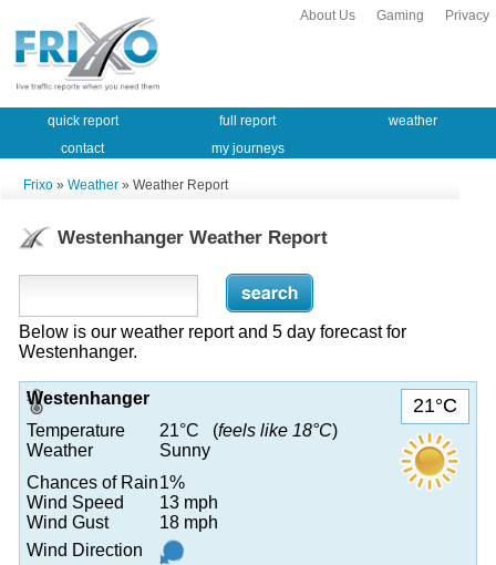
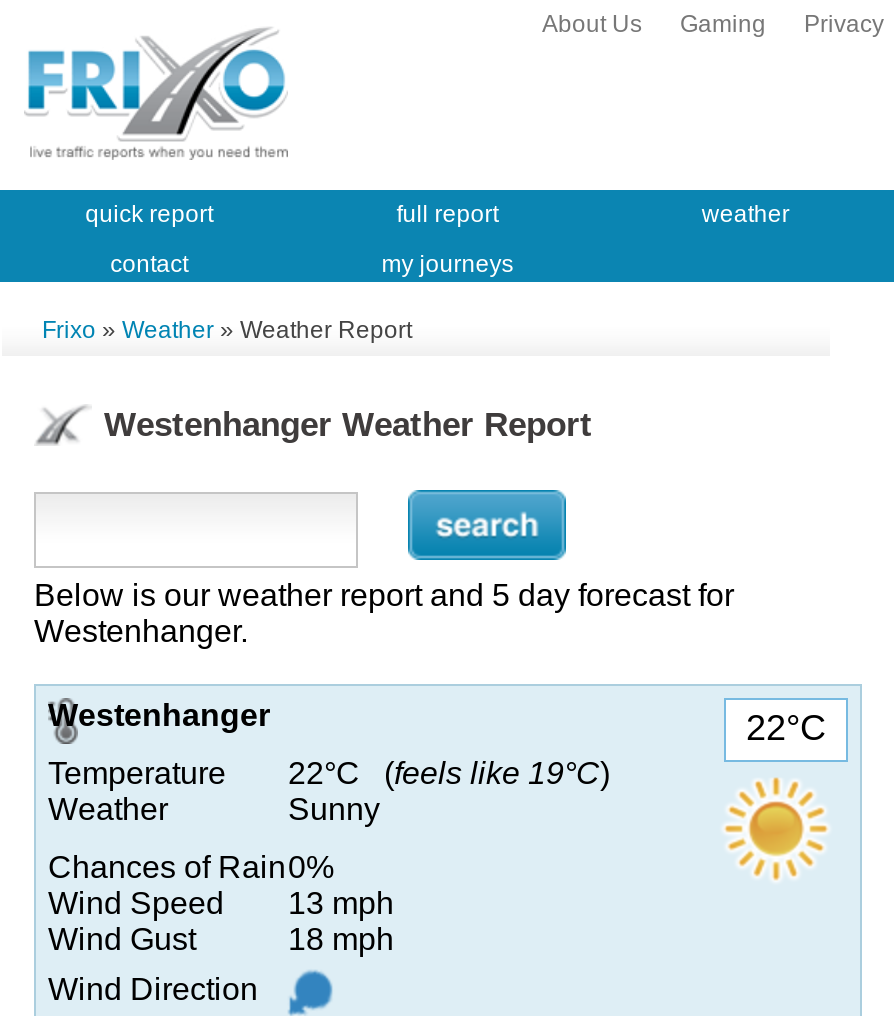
[413,394,457,416] 21°C -> [746,708,826,748] 22°C
[27,421,338,440] Temperature 21°C (feels like 18°C) -> [48,756,610,790] Temperature 22°C (feels like 19°C)
[27,473,185,492] Chances of Rain1% -> [48,850,334,884] Chances of Rain0%

